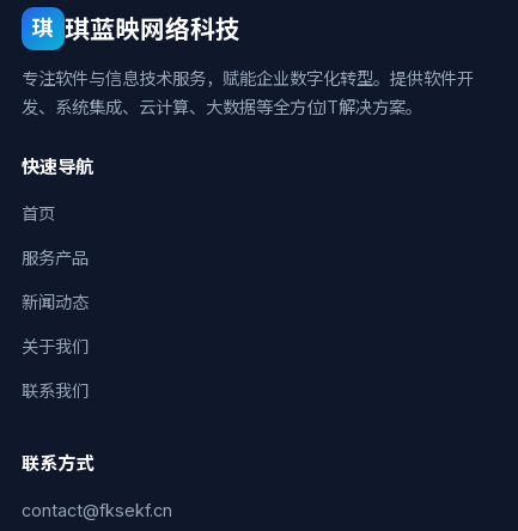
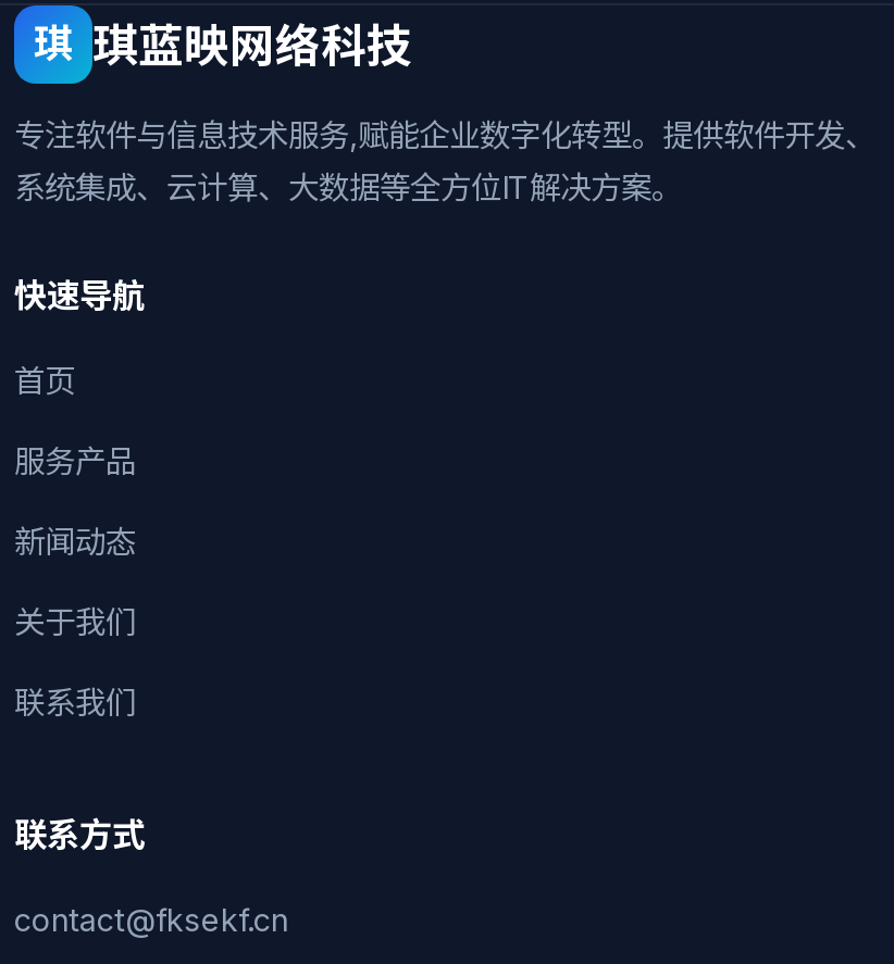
[22,68,474,117] 专注软件与信息技术服务，赋能企业数字化转型。提供软件开 | 发、系统集成、云计算、大数据等全方位IT解决方案。 -> [14,116,876,205] 专注软件与信息技术服务,赋能企业数字化转型。提供软件开发、 | 系统集成、云计算、大数据等全方位IT解决方案。

